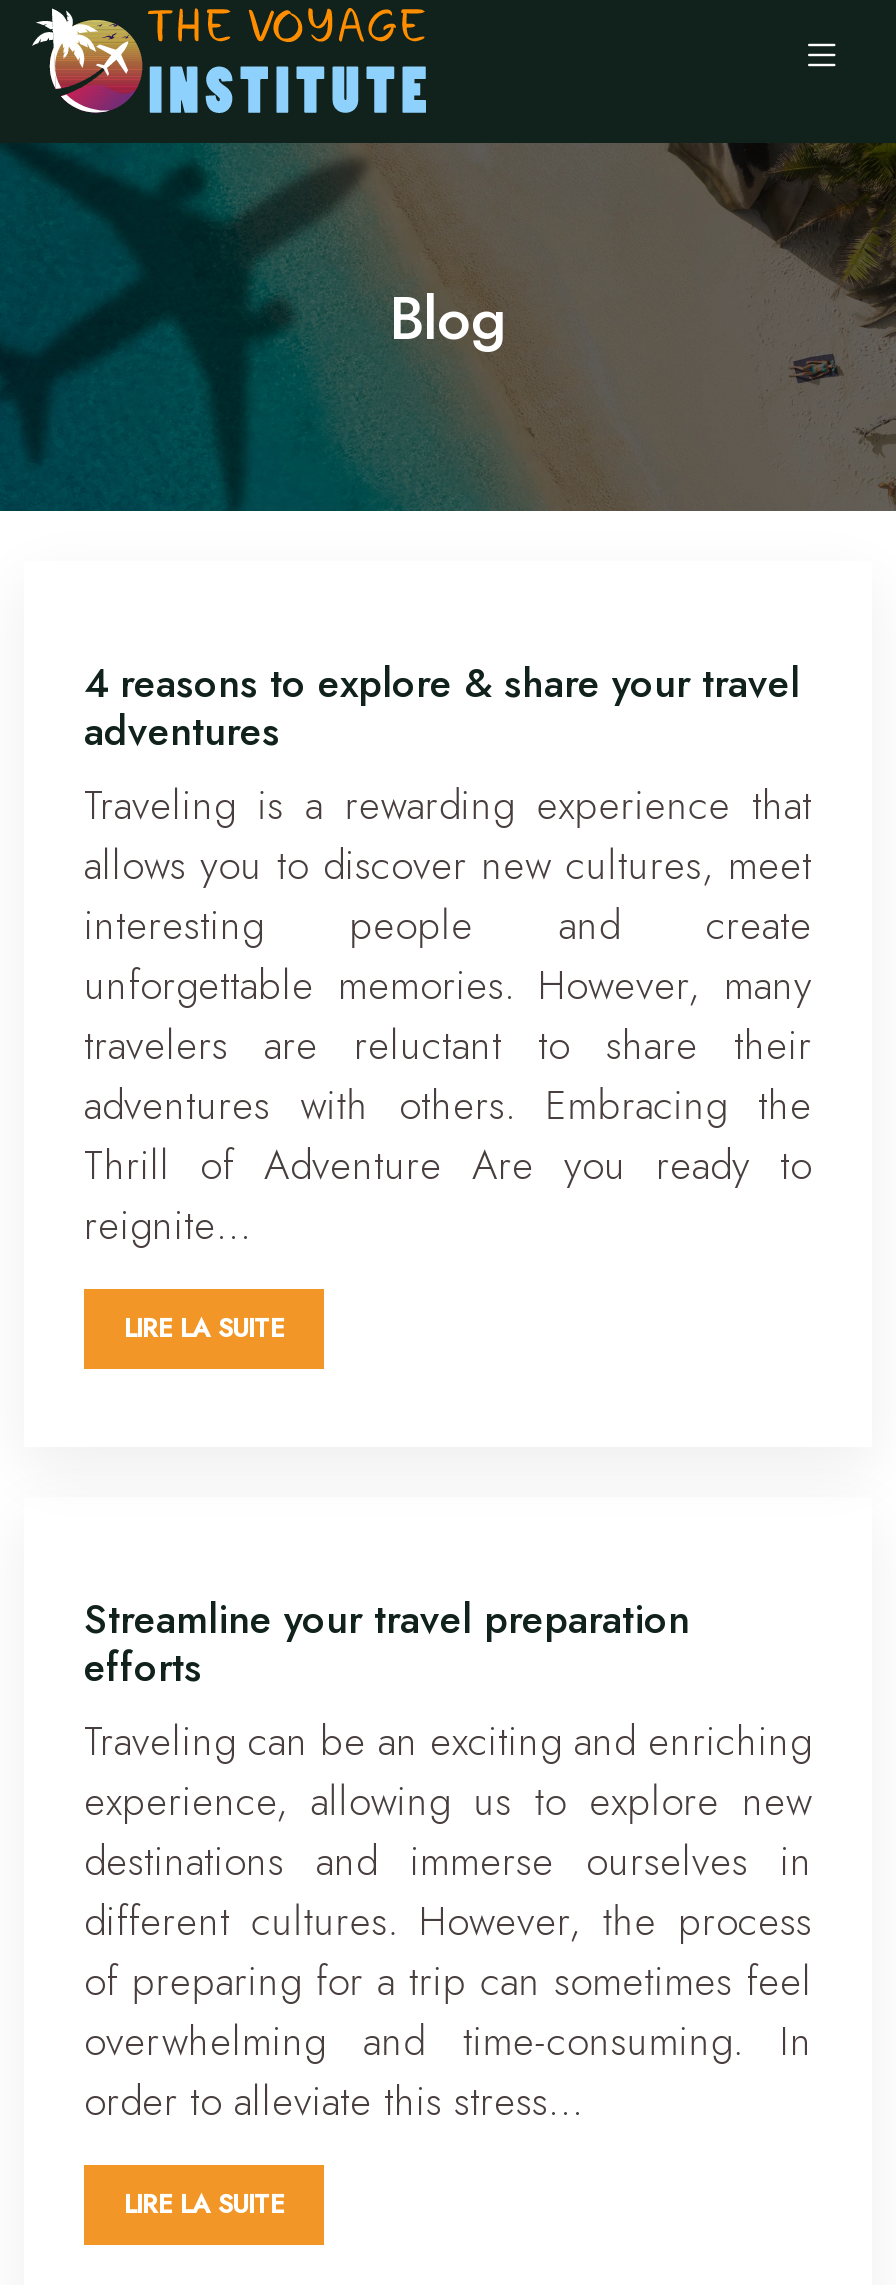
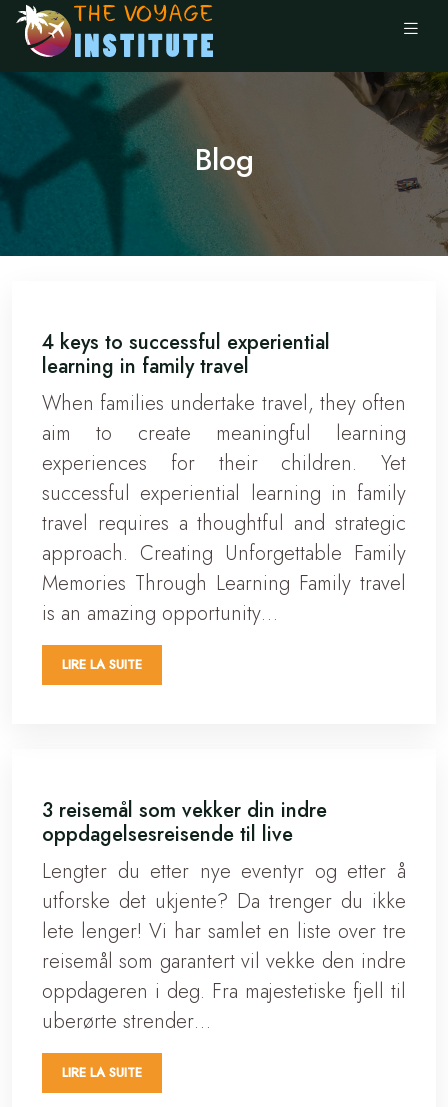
[84,655,812,1255] 4 reasons to explore & share your travel | adventures | Traveling is a rewarding experience that | allows you to discover new cultures, meet | interesting people and create | unforgettable memories. However, many | travelers are reluctant to share their | adventures with others. Embracing the | Thrill of Adventure Are you ready to | reignite… -> [42,328,406,628] 4 keys to successful experiential | learning in family travel | When families undertake travel, they often | aim to create meaningful learning | experiences for their children. Yet | successful experiential learning in family | travel requires a thoughtful and strategic | approach. Creating Unforgettable Family | Memories Through Learning Family travel | is an amazing opportunity…
[84,1591,812,2131] Streamline your travel preparation | efforts | Traveling can be an exciting and enriching | experience, allowing us to explore new | destinations and immerse ourselves in | different cultures. However, the process | of preparing for a trip can sometimes feel | overwhelming and time-consuming. In | order to alleviate this stress… -> [42,796,406,1036] 3 reisemål som vekker din indre | oppdagelsesreisende til live | Lengter du etter nye eventyr og etter å | utforske det ukjente? Da trenger du ikke | lete lenger! Vi har samlet en liste over tre | reisemål som garantert vil vekke den indre | oppdageren i deg. Fra majestetiske fjell til | uberørte strender…

